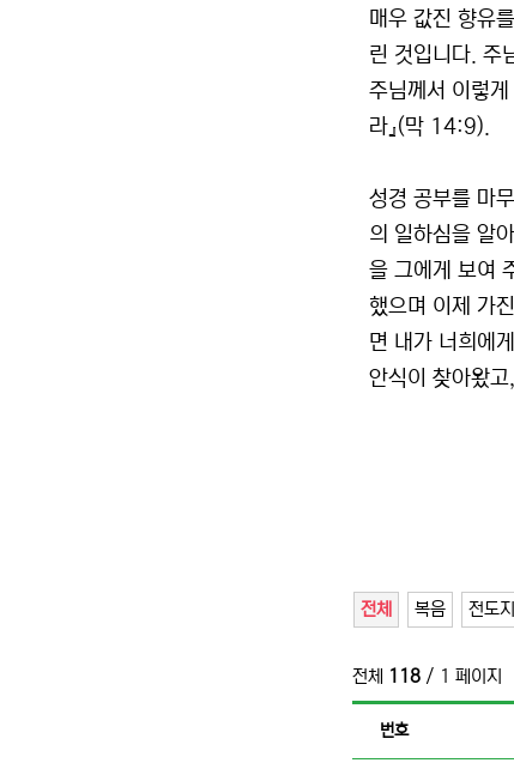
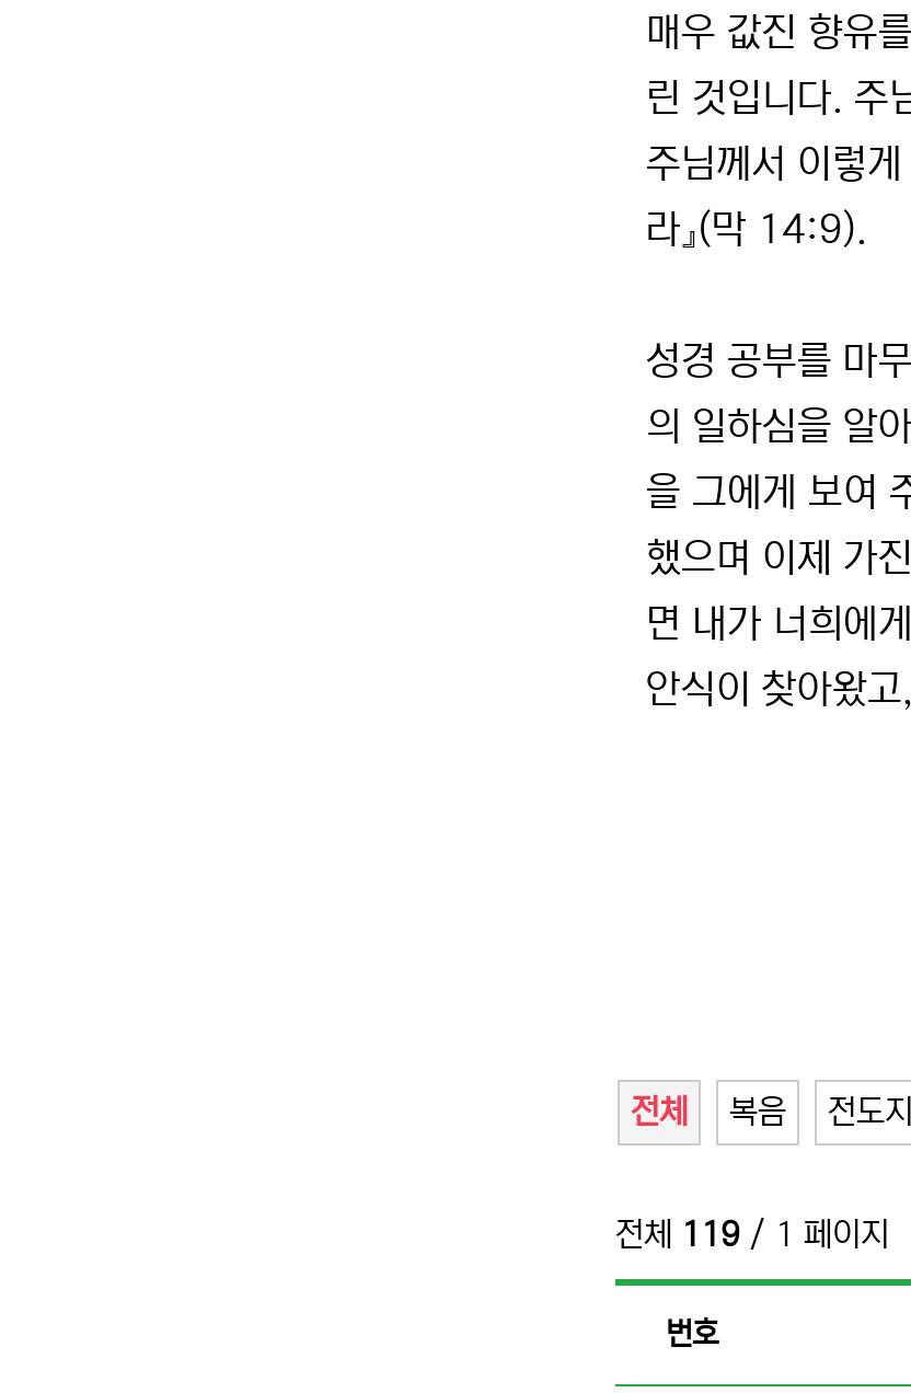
[352,665,502,686] 전체 118 / 1 페이지 -> [615,1215,889,1252] 전체 119 / 1 페이지

